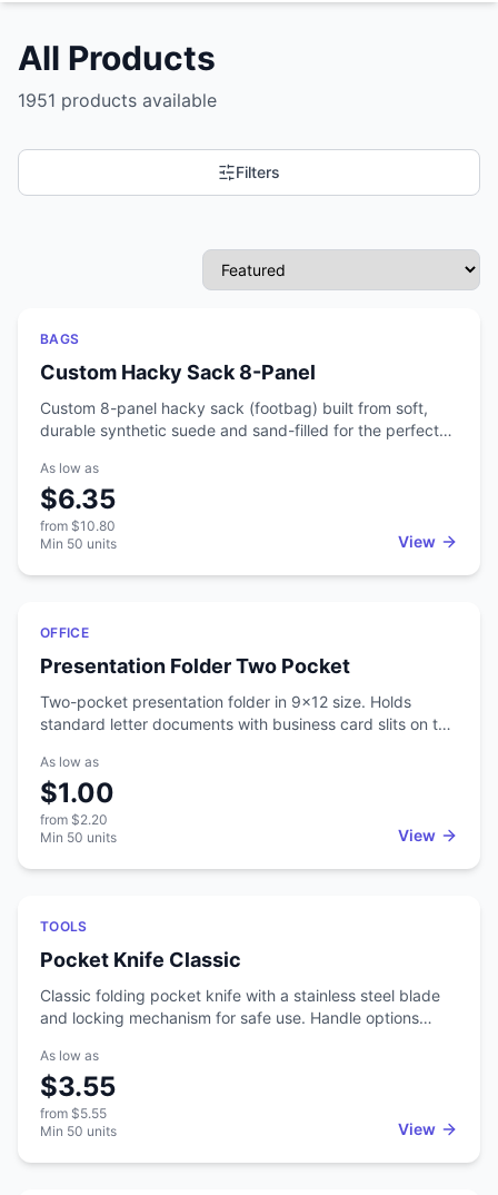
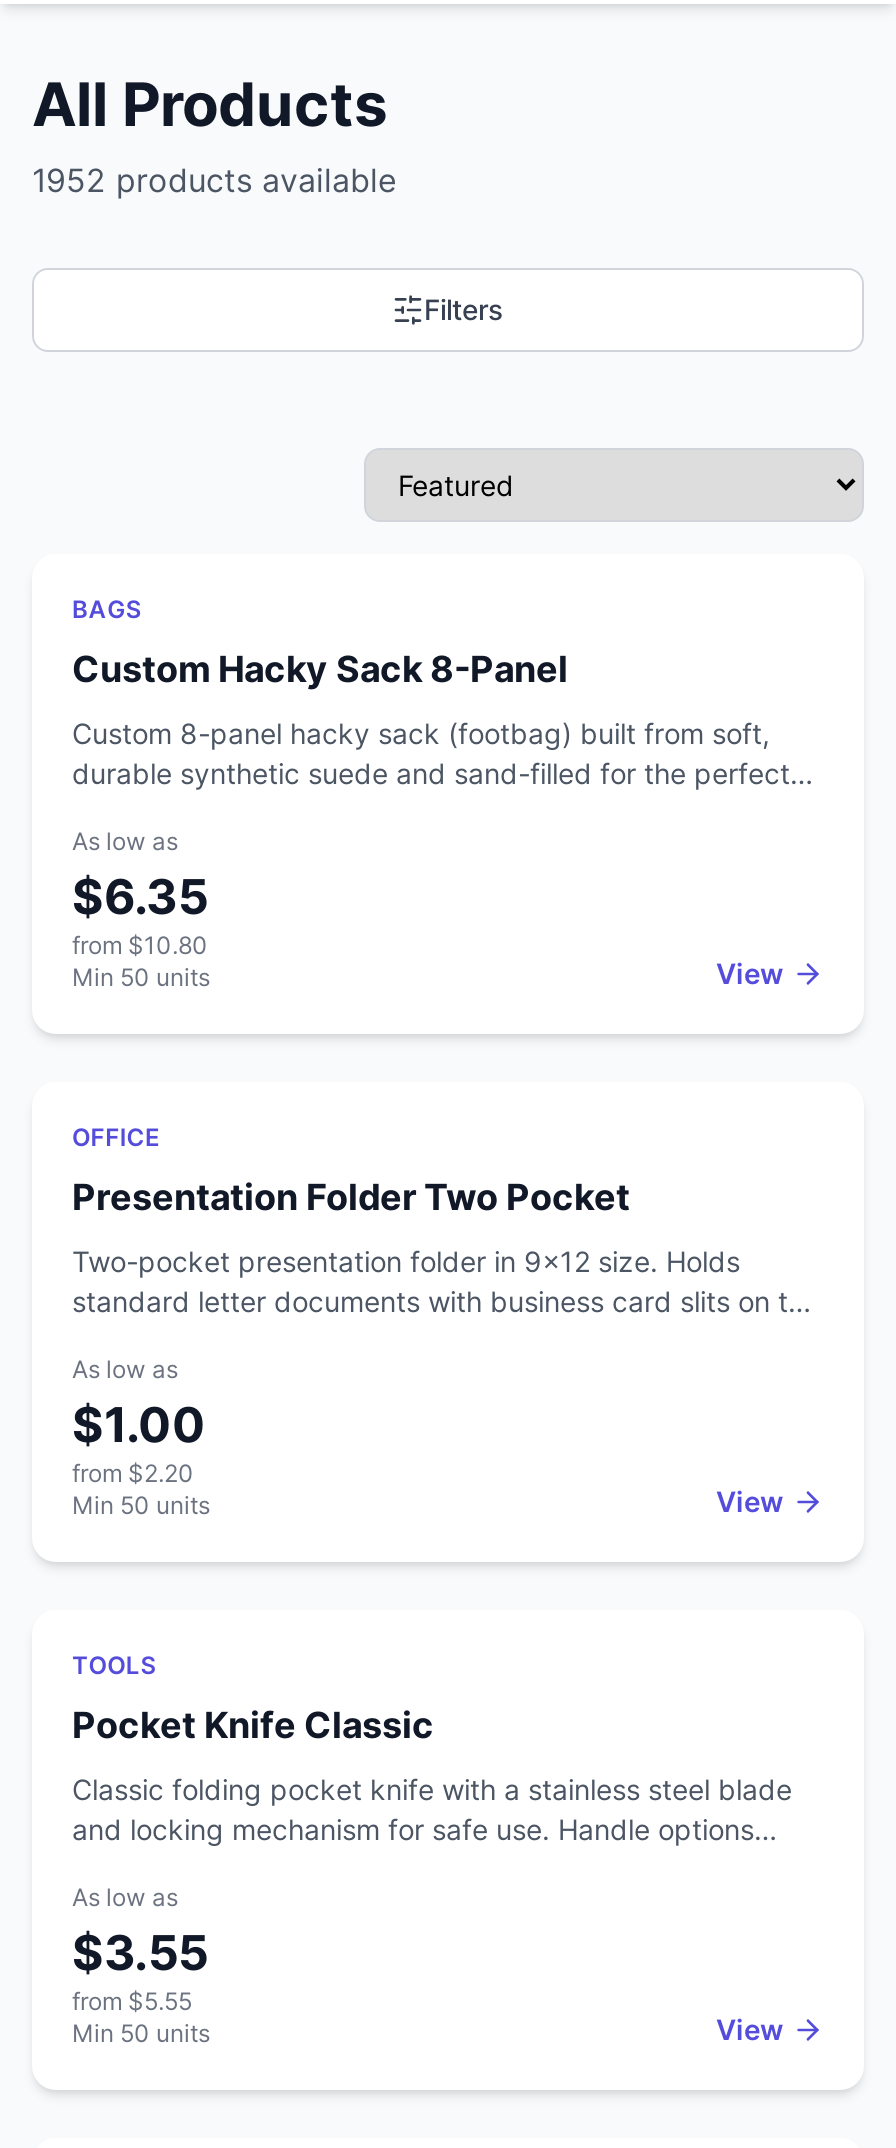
[18,89,217,111] 1951 products available -> [32,160,396,200] 1952 products available

